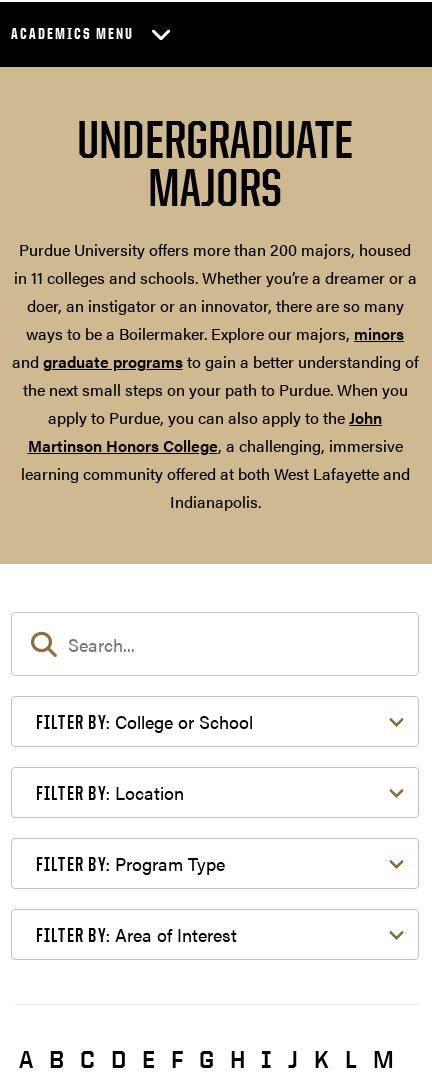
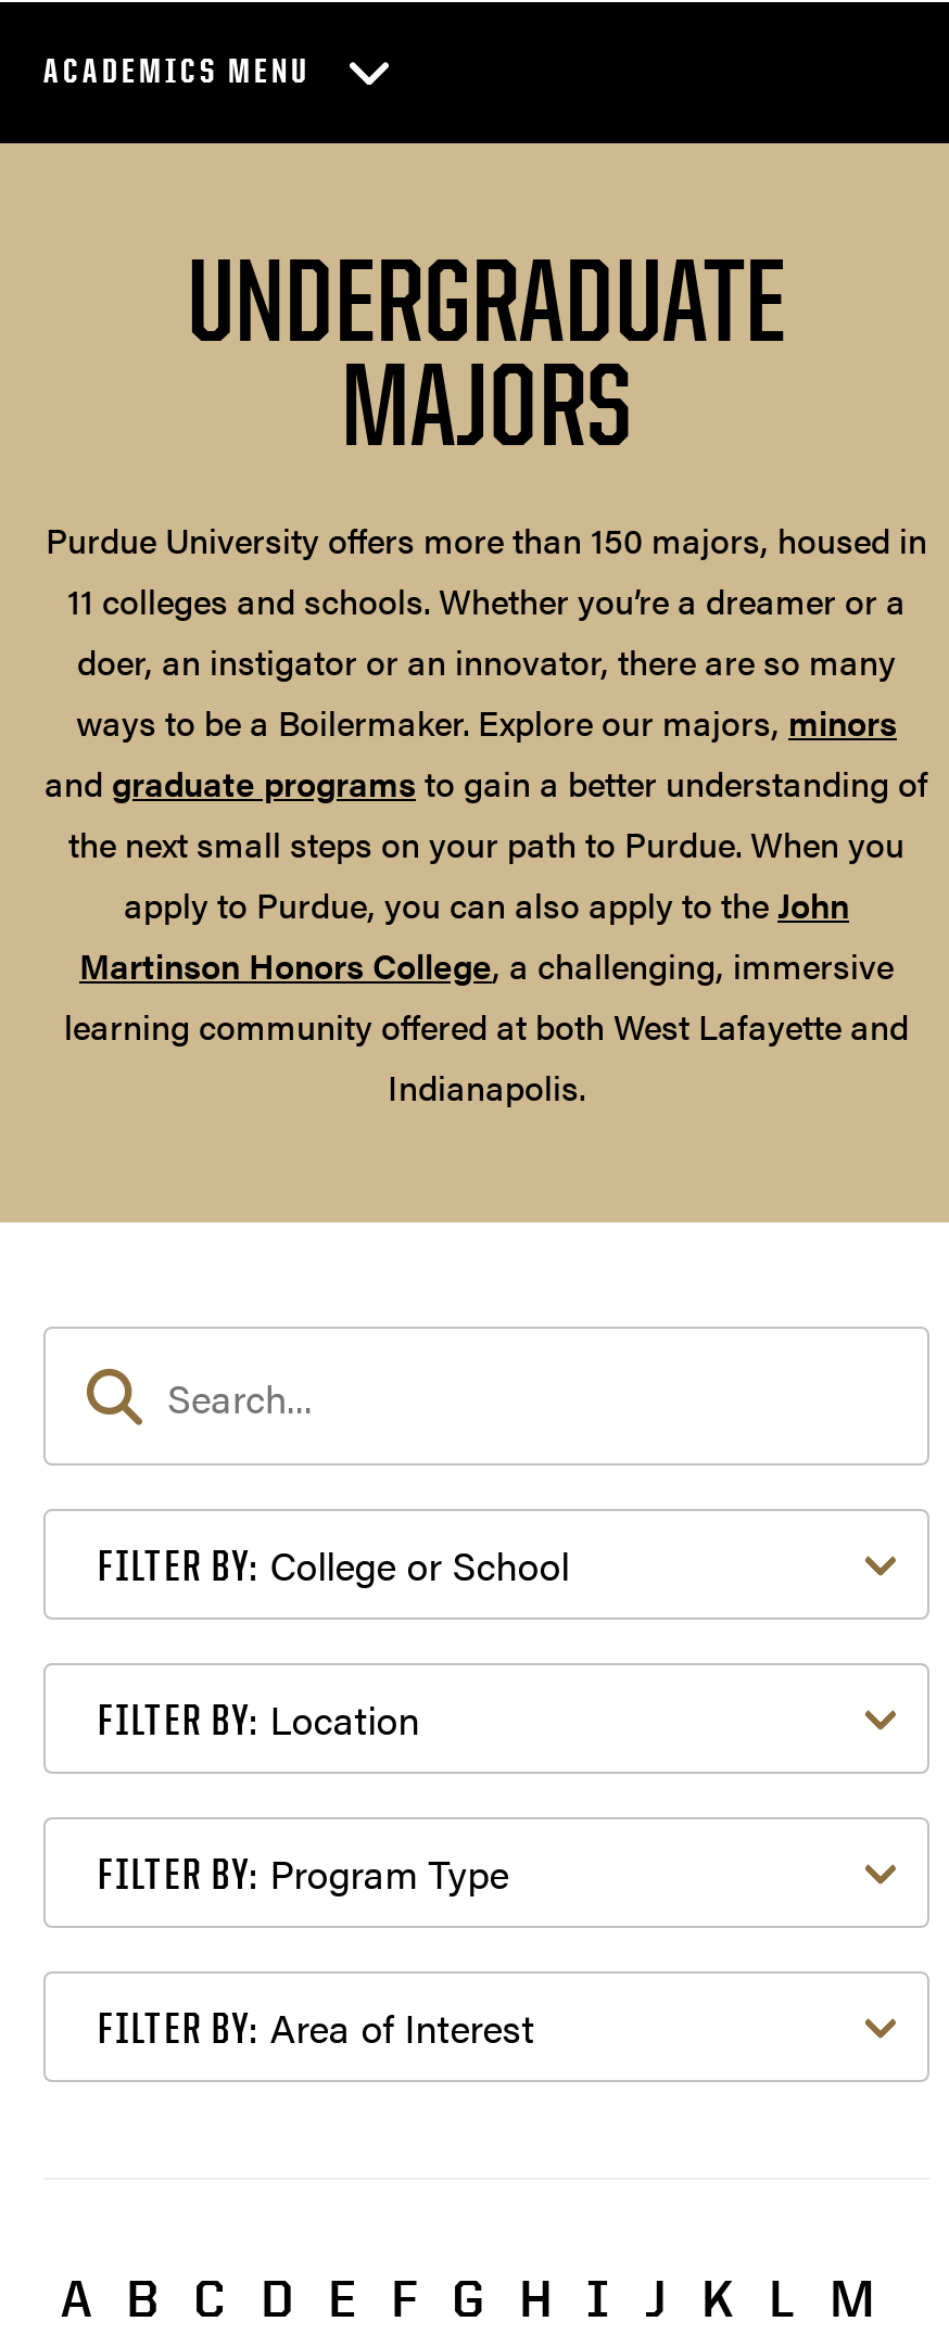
[13,238,416,289] Purdue University offers more than 200 majors, housed | in 11 colleges and schools. Whether you’re a dreamer or a -> [46,515,927,626] Purdue University offers more than 150 majors, housed in | 11 colleges and schools. Whether you’re a dreamer or a

